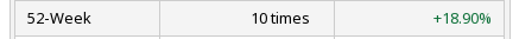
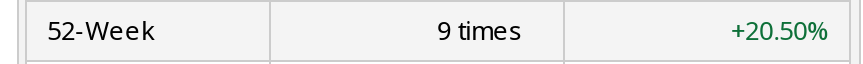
[251,7,310,29] 10 times -> [437,12,523,48] 9 times
[434,7,492,29] +18.90% -> [731,12,829,48] +20.50%

